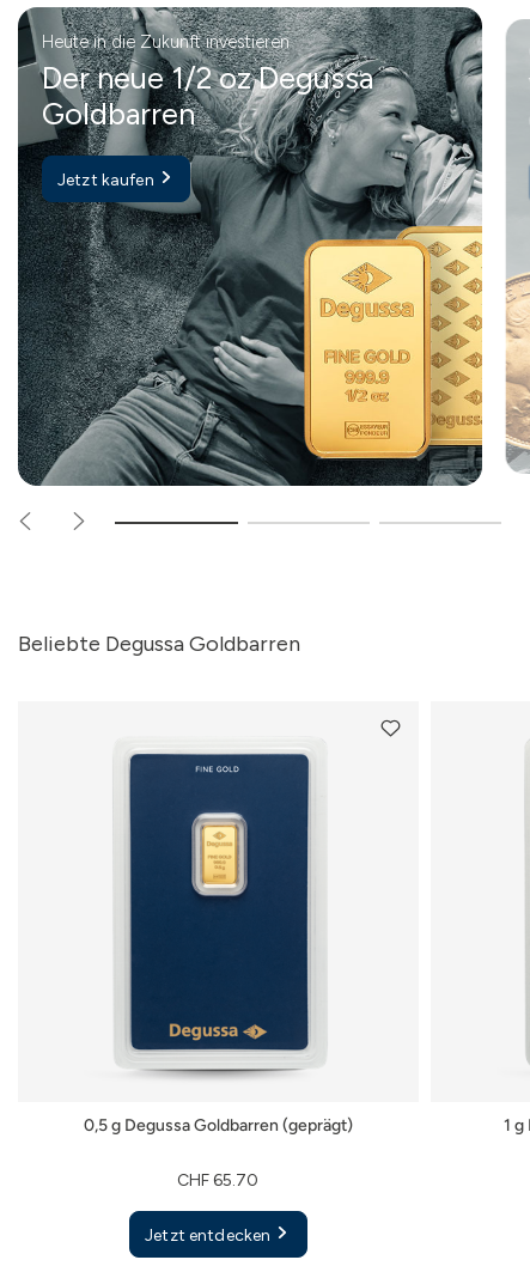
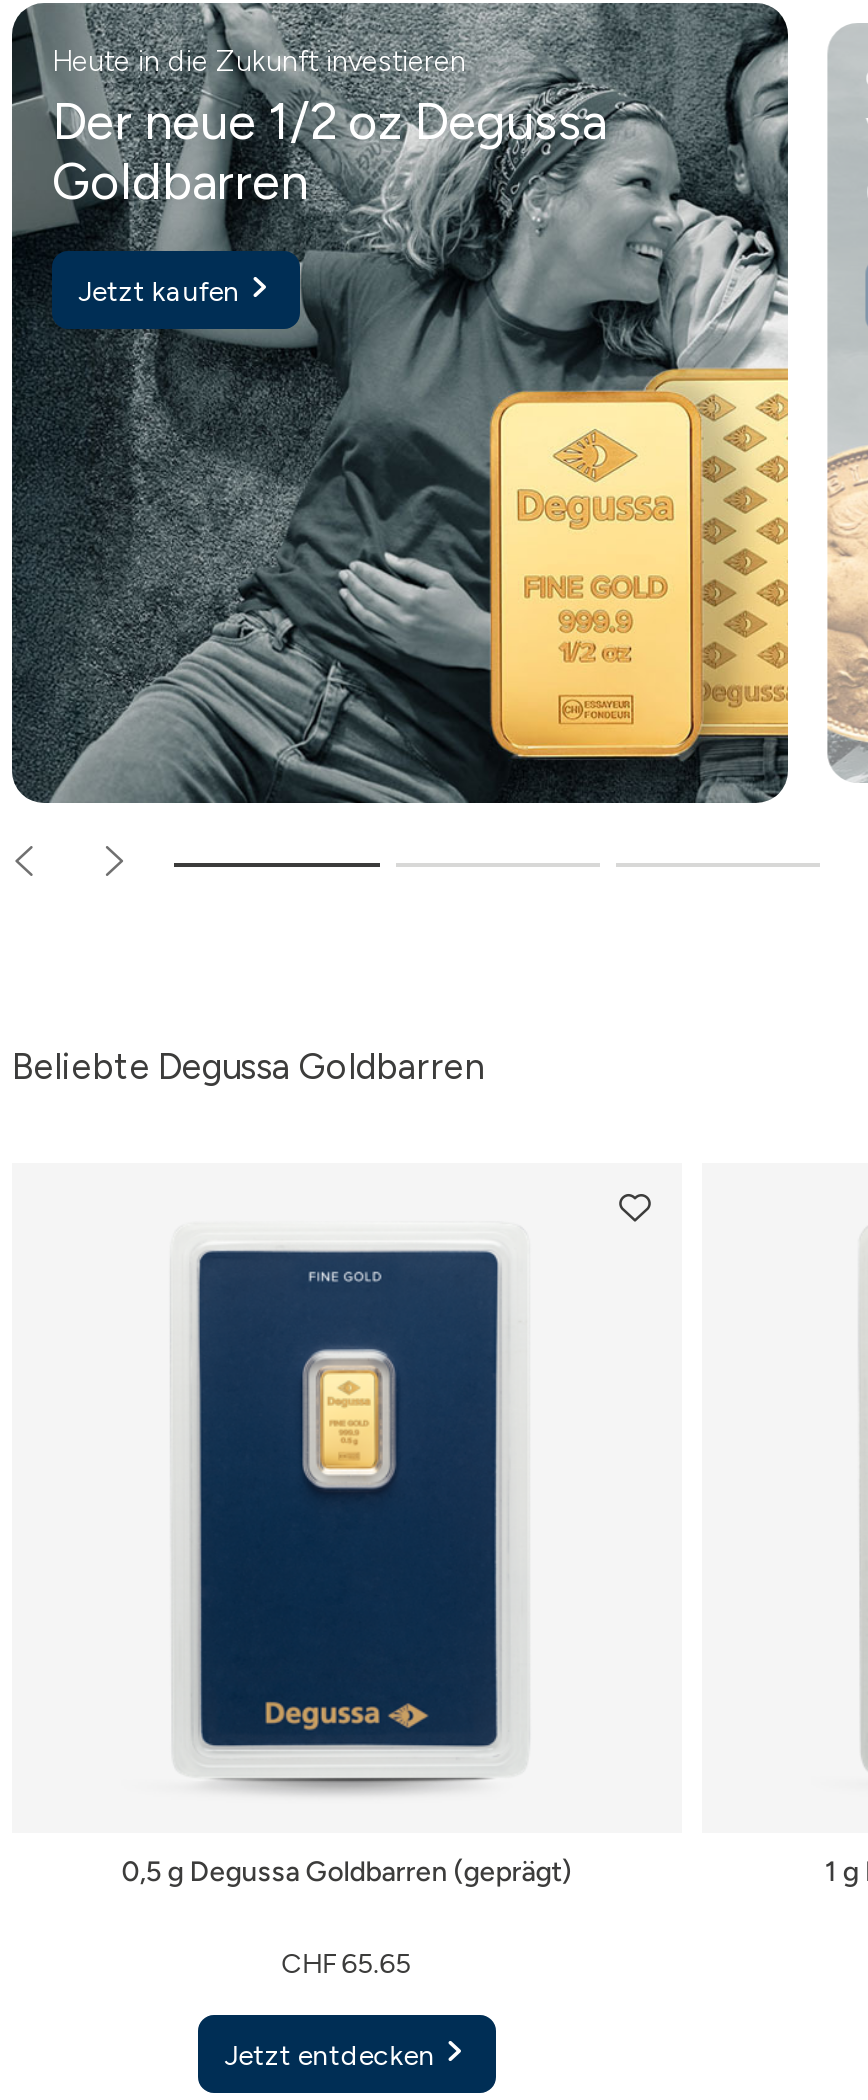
[177,1170,259,1190] CHF 65.70 -> [282,1946,412,1980] CHF 65.65

